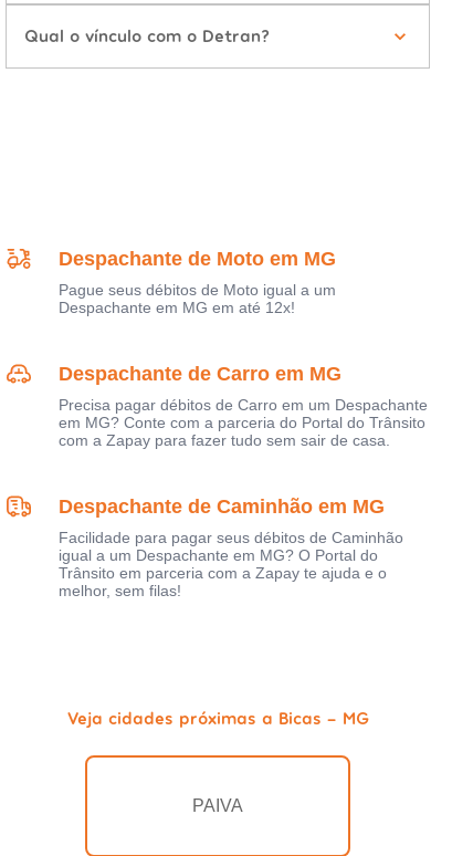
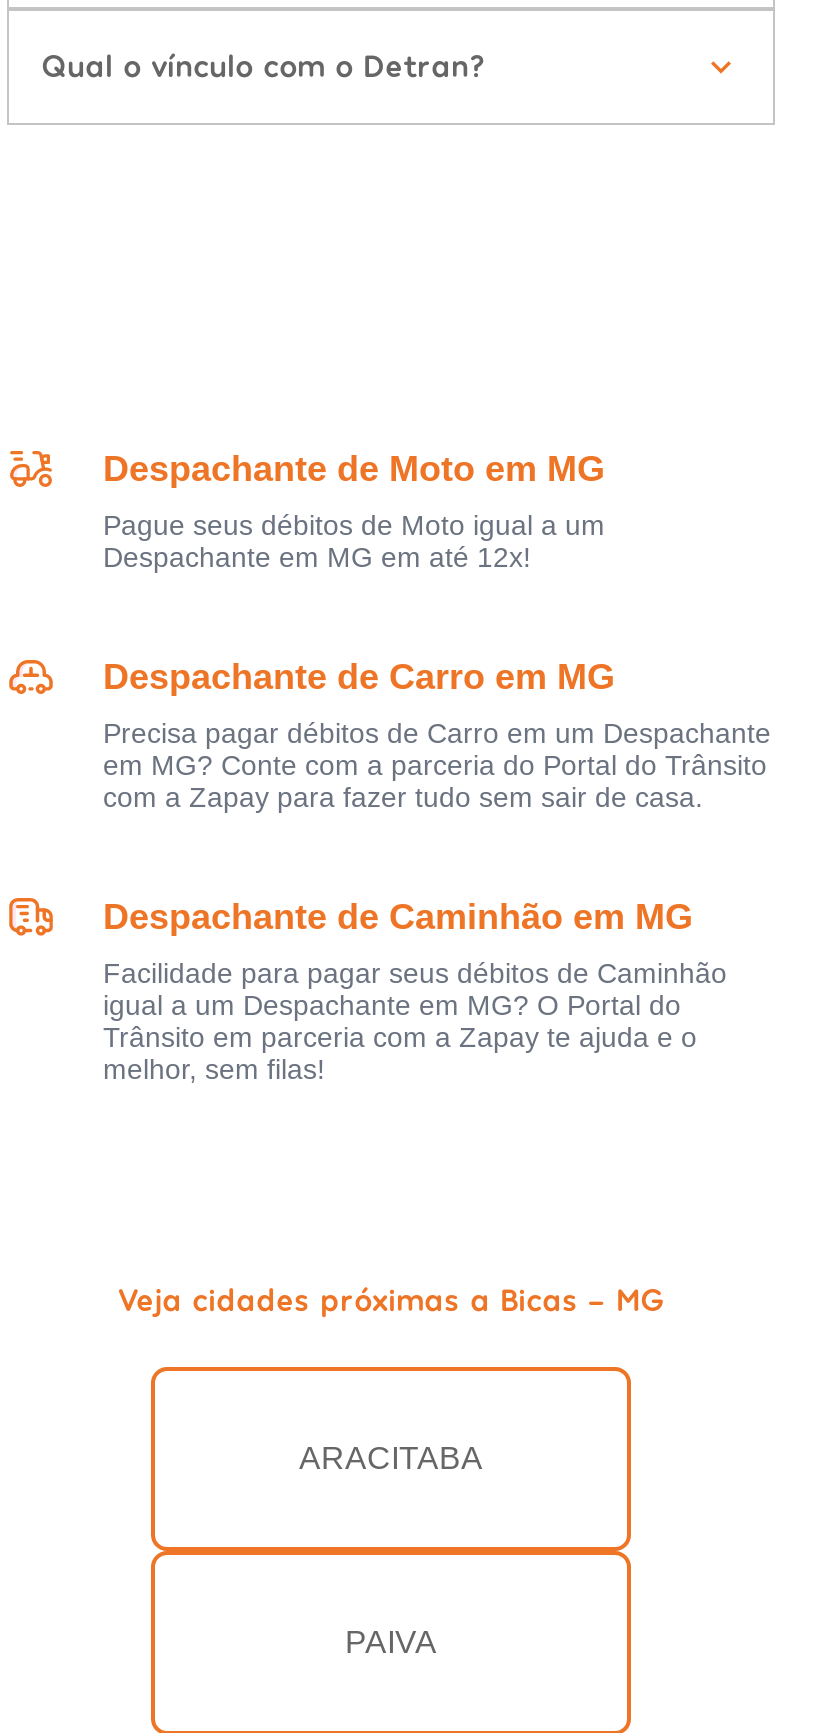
none -> [299,1441,483,1475] ARACITABA

